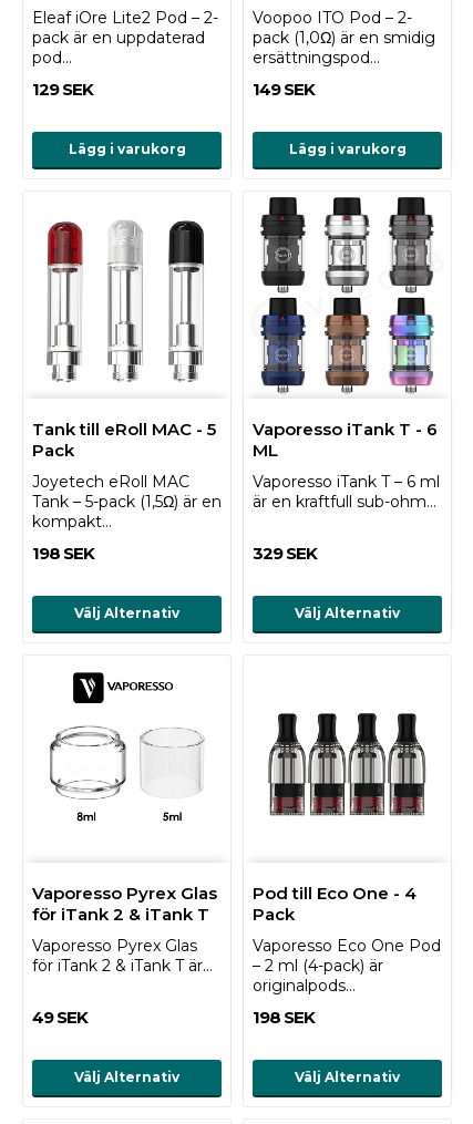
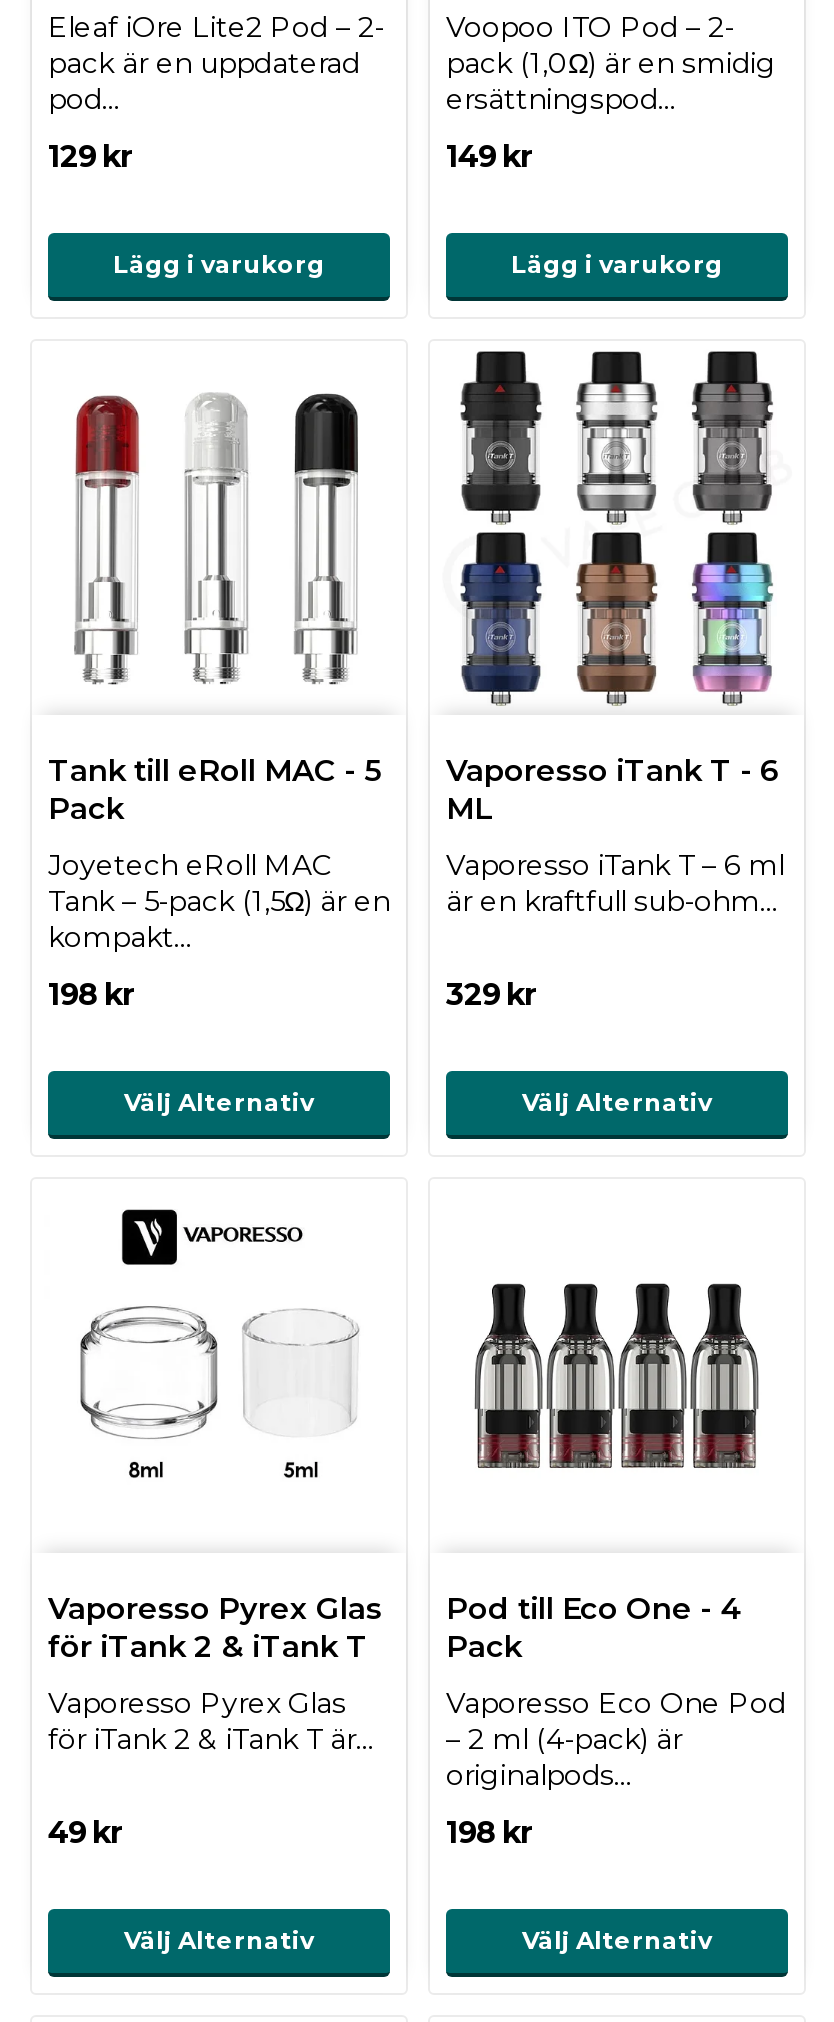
[32,79,93,100] 129 SEK -> [48,137,132,175] 129 kr
[253,79,315,100] 149 SEK -> [446,137,532,175] 149 kr
[32,543,94,564] 198 SEK -> [48,975,134,1013] 198 kr
[253,543,317,564] 329 SEK -> [446,975,536,1013] 329 kr
[32,1007,88,1028] 49 SEK -> [48,1813,122,1851] 49 kr
[253,1007,315,1028] 198 SEK -> [446,1813,532,1851] 198 kr

